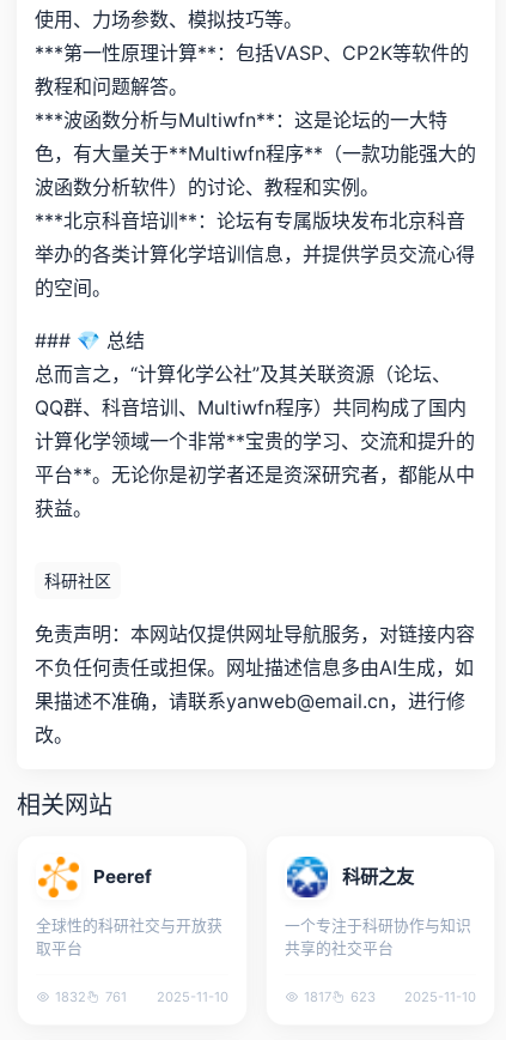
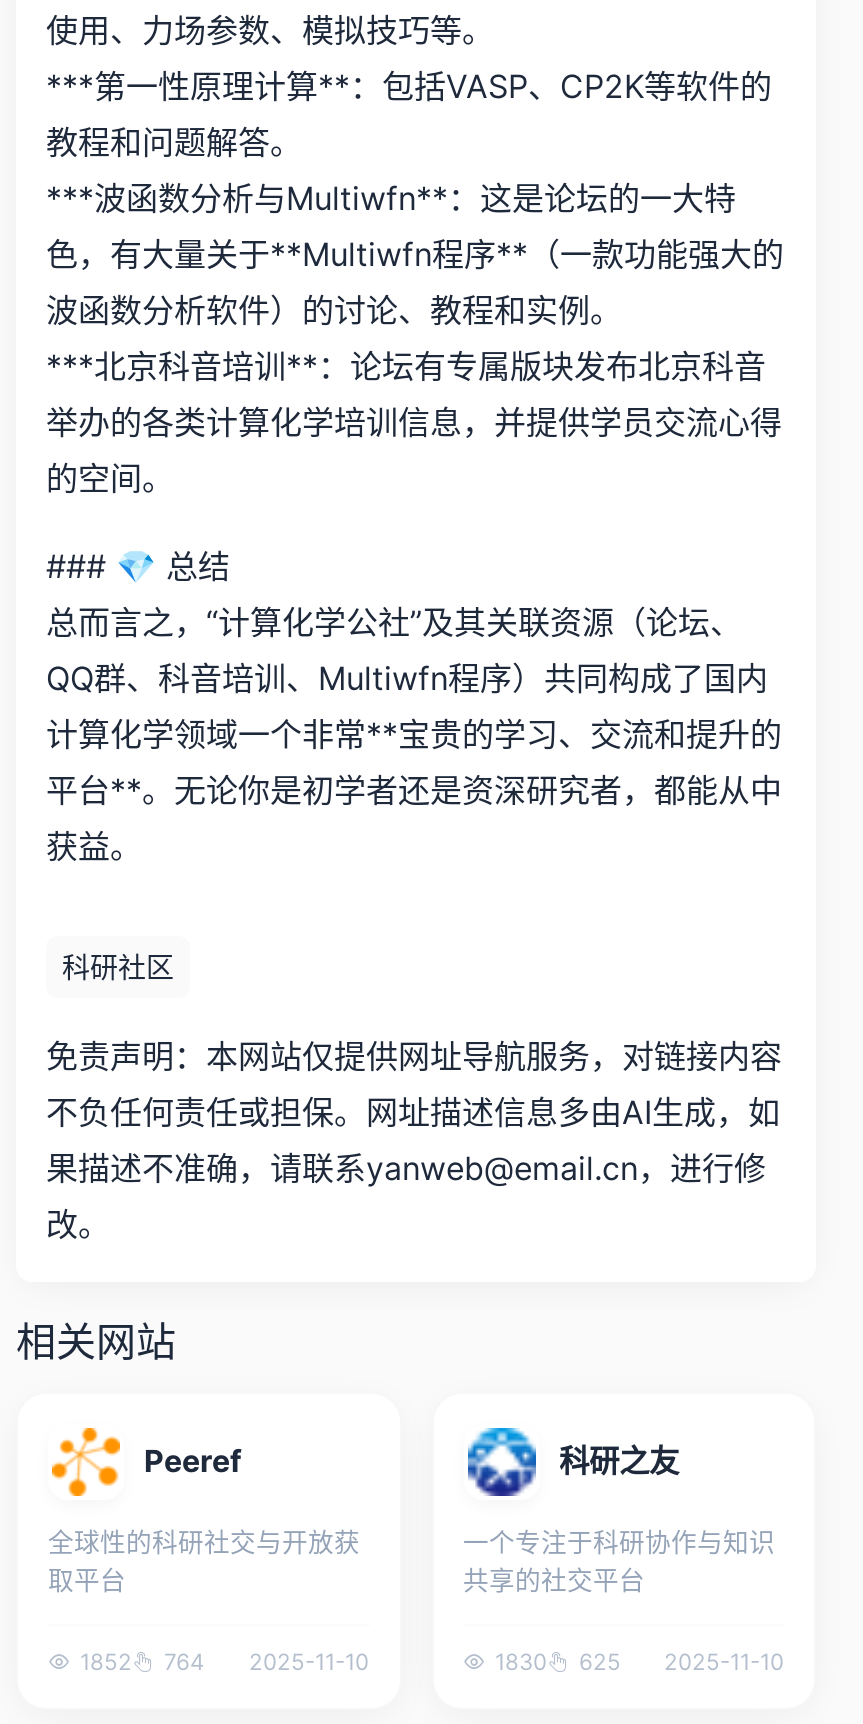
[55,988,86,1005] 1832 -> [80,1648,132,1676] 1852
[105,988,127,1005] 761 -> [164,1648,204,1676] 764
[303,988,331,1005] 1817 -> [495,1648,547,1676] 1830
[350,988,375,1005] 623 -> [579,1648,621,1676] 625

